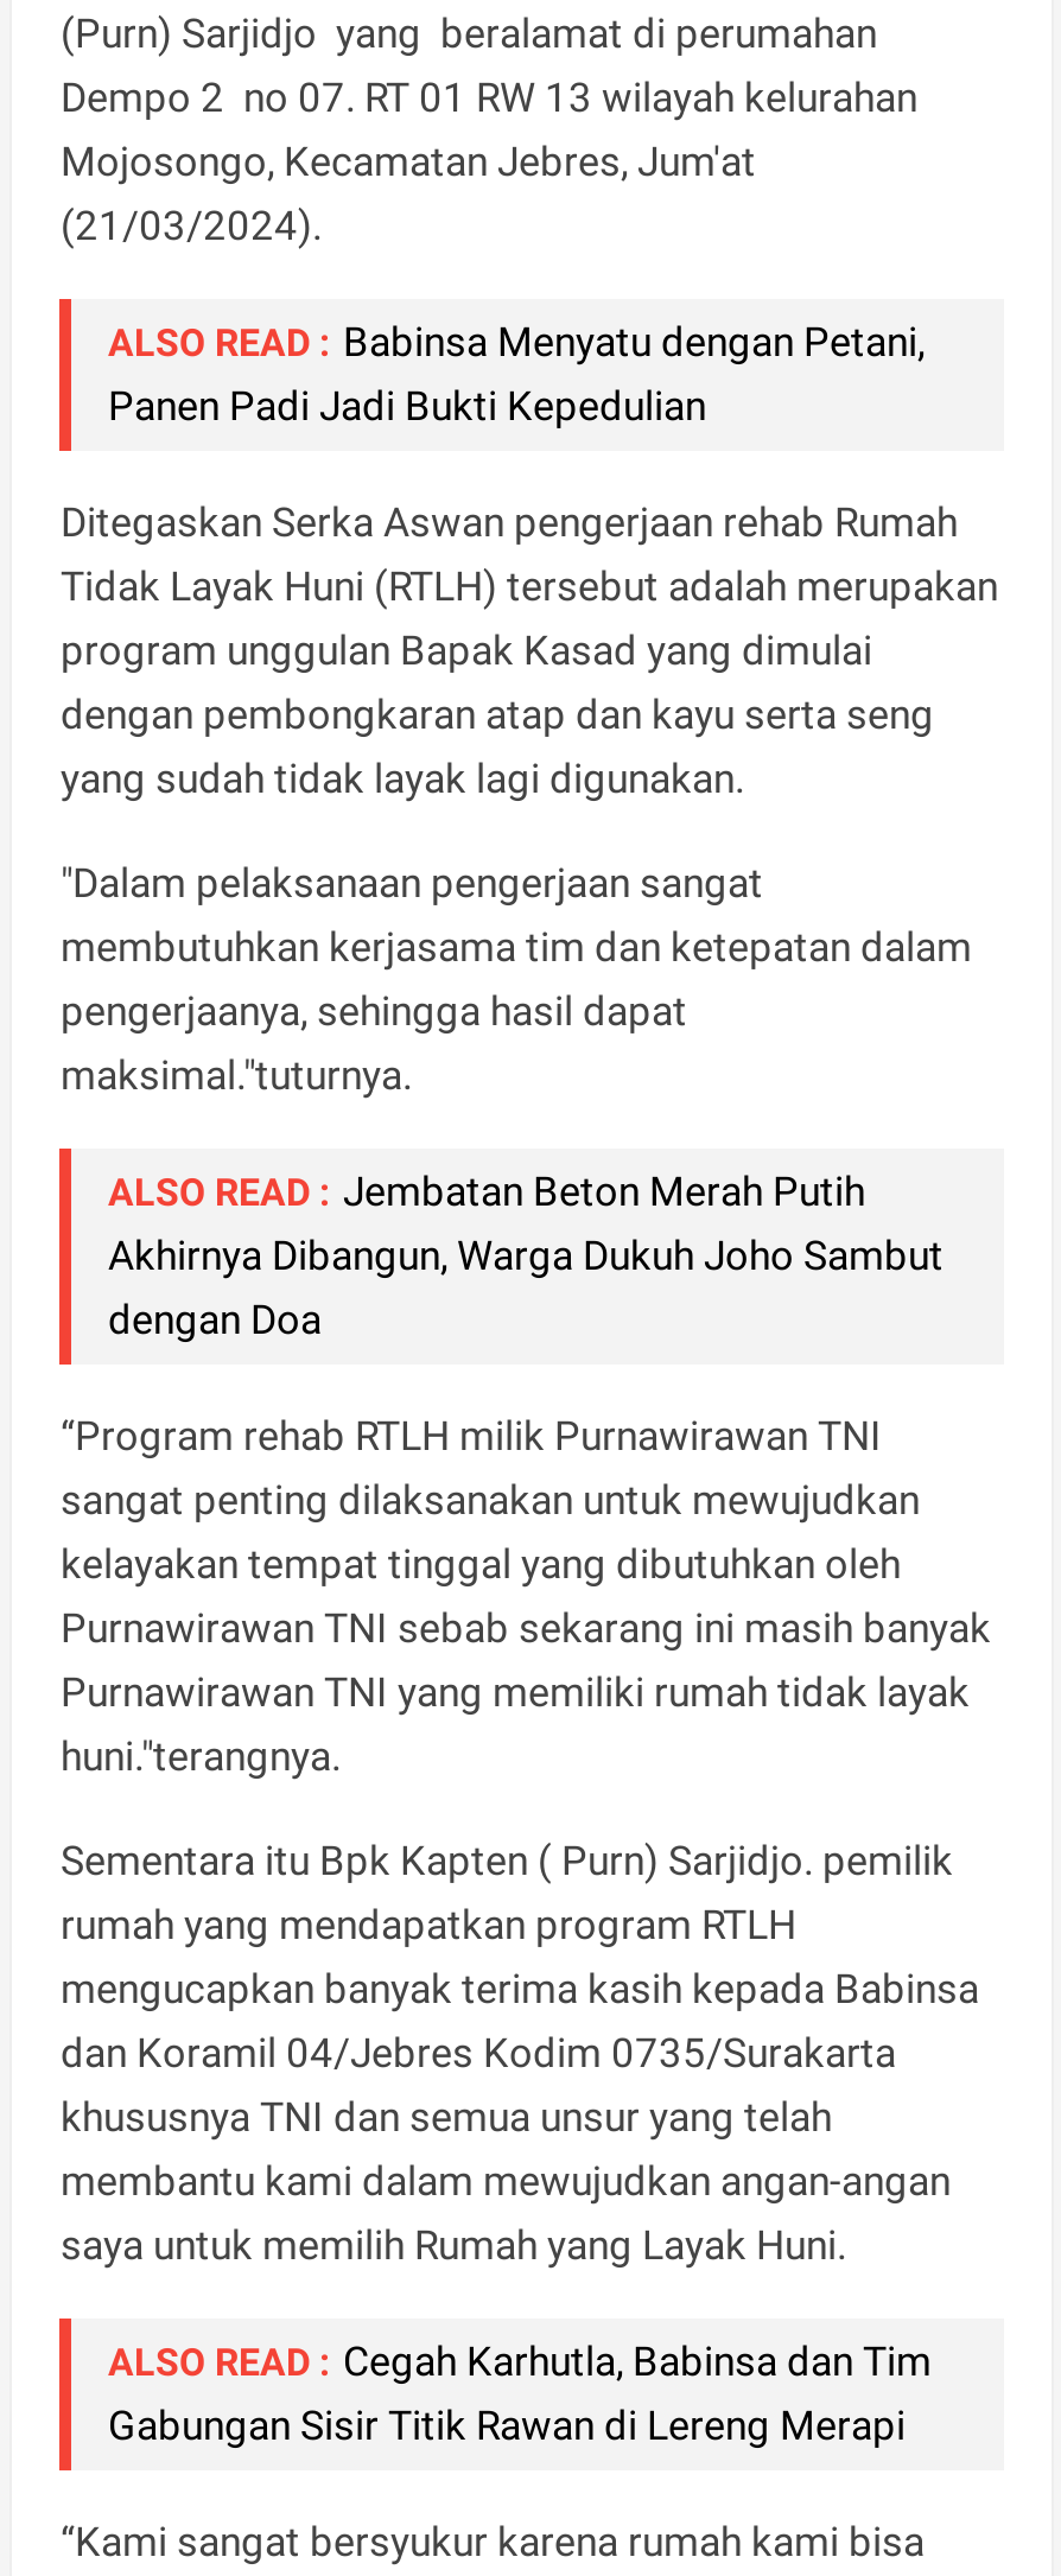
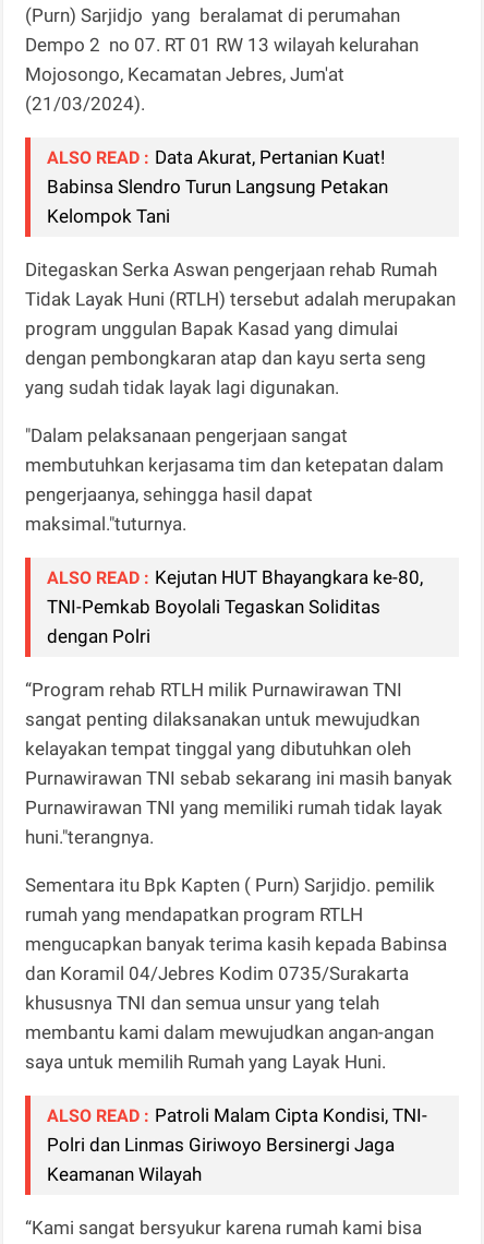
[108,318,925,429] ALSO READ : Babinsa Menyatu dengan Petani, | Panen Padi Jadi Bukti Kepedulian -> [47,146,389,227] ALSO READ : Data Akurat, Pertanian Kuat! | Babinsa Slendro Turun Langsung Petakan | Kelompok Tani
[108,1167,944,1343] ALSO READ : Jembatan Beton Merah Putih | Akhirnya Dibangun, Warga Dukuh Joho Sambut | dengan Doa -> [47,566,423,647] ALSO READ : Kejutan HUT Bhayangkara ke-80, | TNI-Pemkab Boyolali Tegaskan Soliditas | dengan Polri
[108,2337,932,2449] ALSO READ : Cegah Karhutla, Babinsa dan Tim | Gabungan Sisir Titik Rawan di Lereng Merapi -> [47,1104,428,1185] ALSO READ : Patroli Malam Cipta Kondisi, TNI- | Polri dan Linmas Giriwoyo Bersinergi Jaga | Keamanan Wilayah

